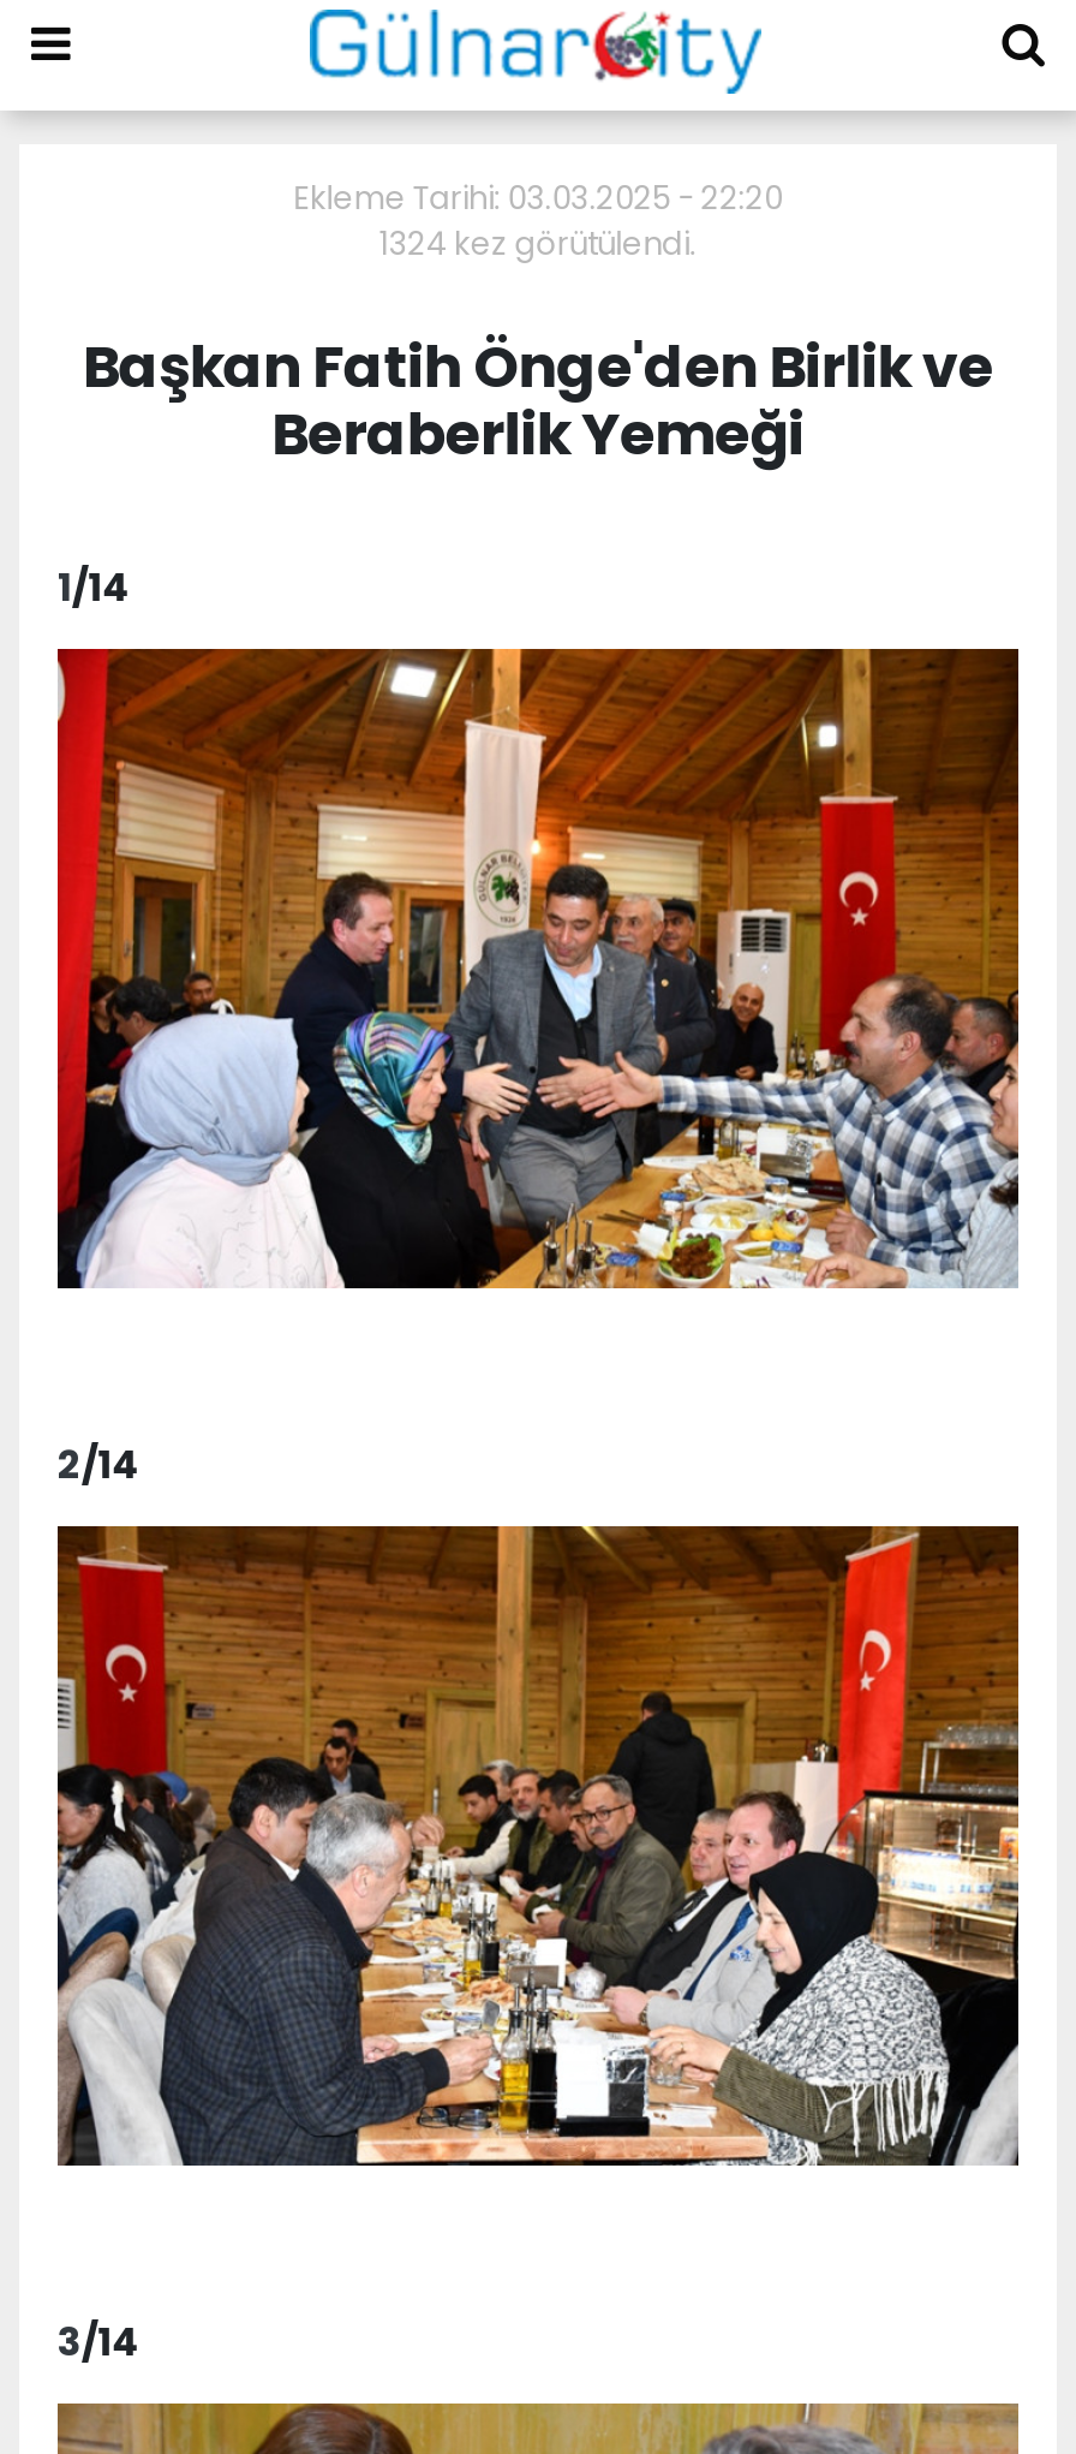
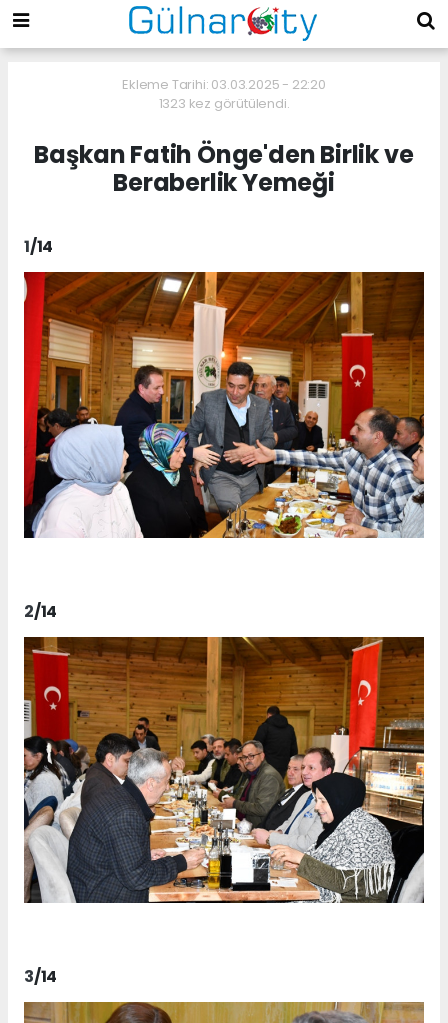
[379,221,697,266] 1324 kez görütülendi. -> [158,94,289,113] 1323 kez görütülendi.

